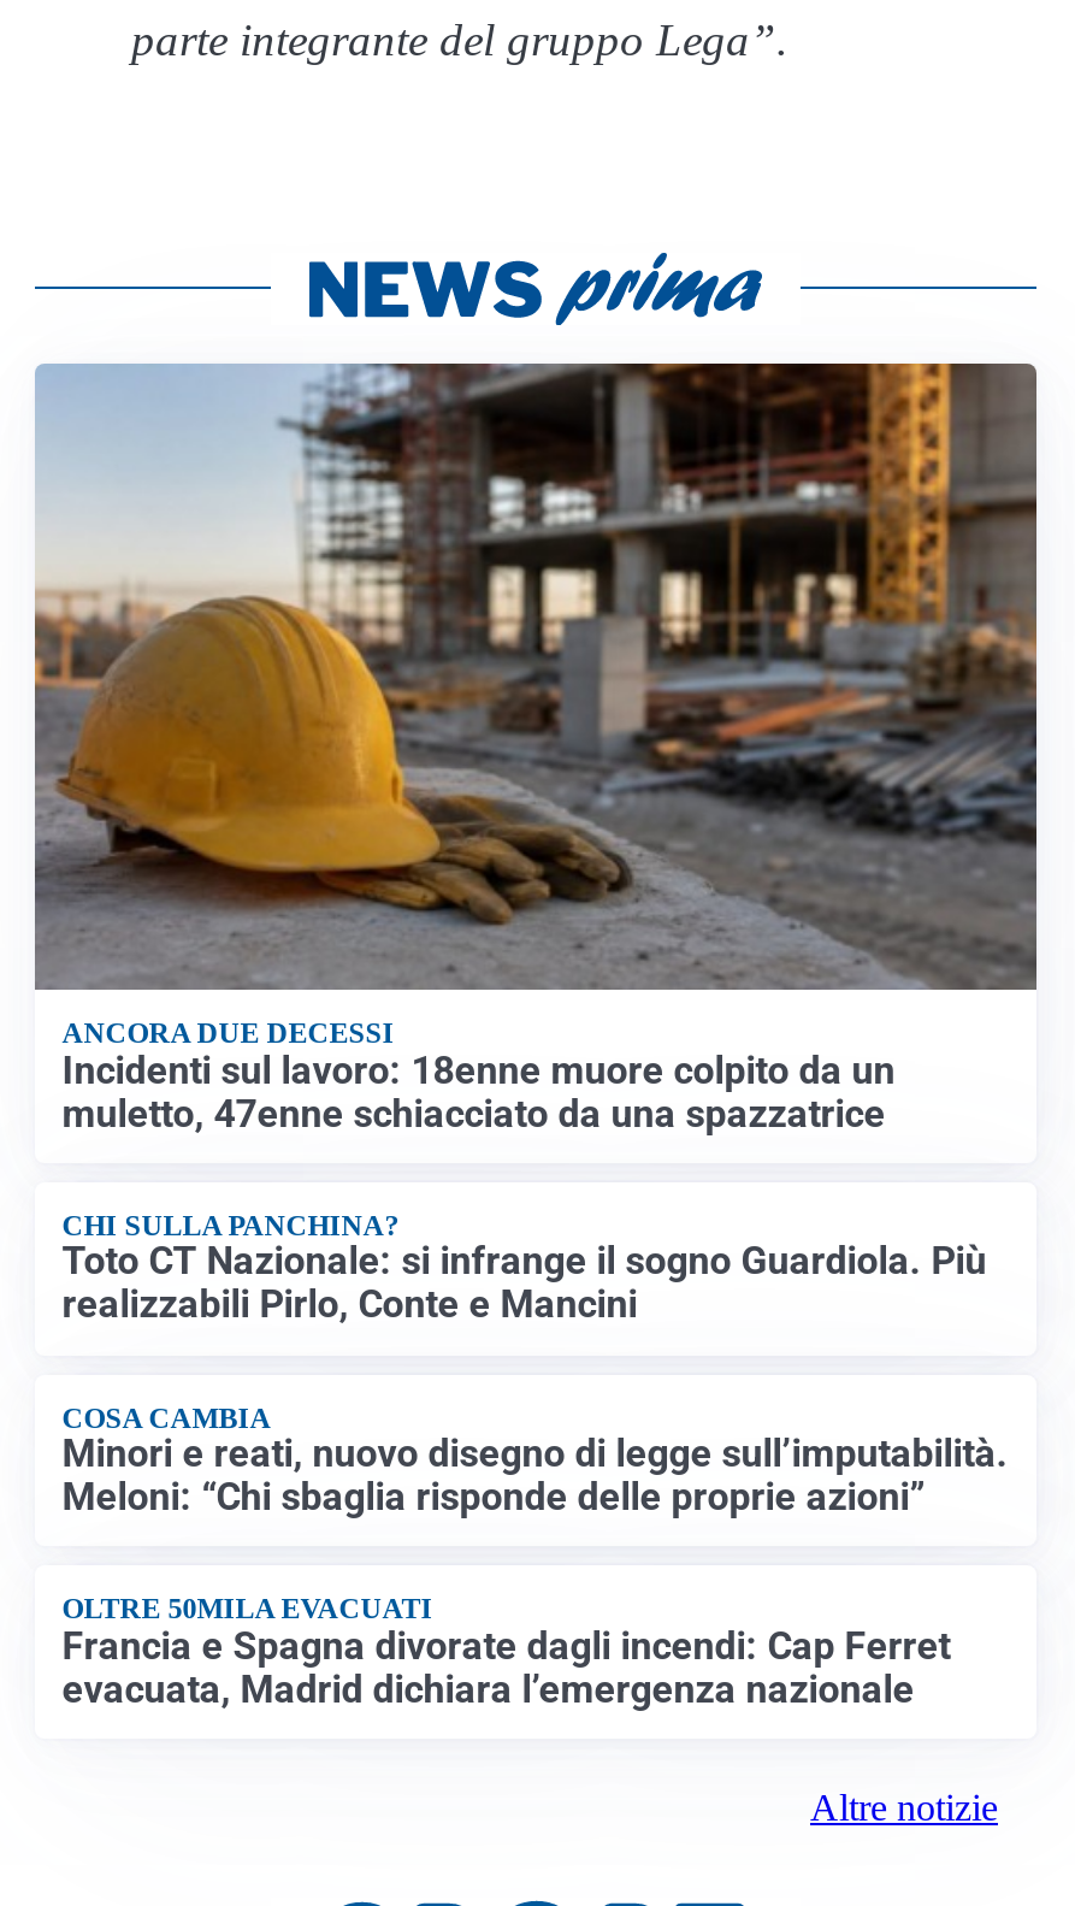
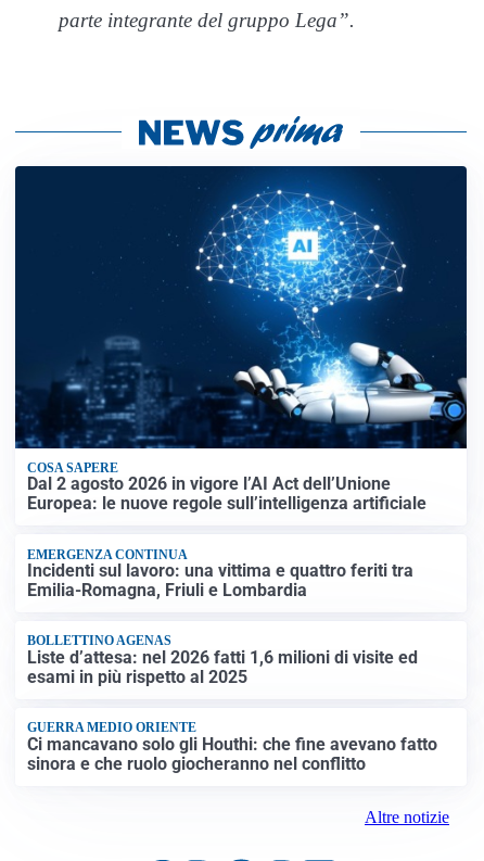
[33,360,1039,1136] [image] | ANCORA DUE DECESSI | Incidenti sul lavoro: 18enne muore colpito da un | muletto, 47enne schiacciato da una spazzatrice -> [14,165,468,514] [image] | COSA SAPERE | Dal 2 agosto 2026 in vigore l’AI Act dell’Unione | Europea: le nuove regole sull’intelligenza artificiale
[62,1209,986,1328] CHI SULLA PANCHINA? | Toto CT Nazionale: si infrange il sogno Guardiola. Più | realizzabili Pirlo, Conte e Mancini -> [27,547,414,600] EMERGENZA CONTINUA | Incidenti sul lavoro: una vittima e quattro feriti tra | Emilia-Romagna, Friuli e Lombardia
[62,1401,1008,1520] COSA CAMBIA | Minori e reati, nuovo disegno di legge sull’imputabilità. | Meloni: “Chi sbaglia risponde delle proprie azioni” -> [27,633,418,687] BOLLETTINO AGENAS | Liste d’attesa: nel 2026 fatti 1,6 milioni di visite ed | esami in più rispetto al 2025
[62,1593,950,1712] OLTRE 50MILA EVACUATI | Francia e Spagna divorate dagli incendi: Cap Ferret | evacuata, Madrid dichiara l’emergenza nazionale -> [27,720,438,774] GUERRA MEDIO ORIENTE | Ci mancavano solo gli Houthi: che fine avevano fatto | sinora e che ruolo giocheranno nel conflitto

